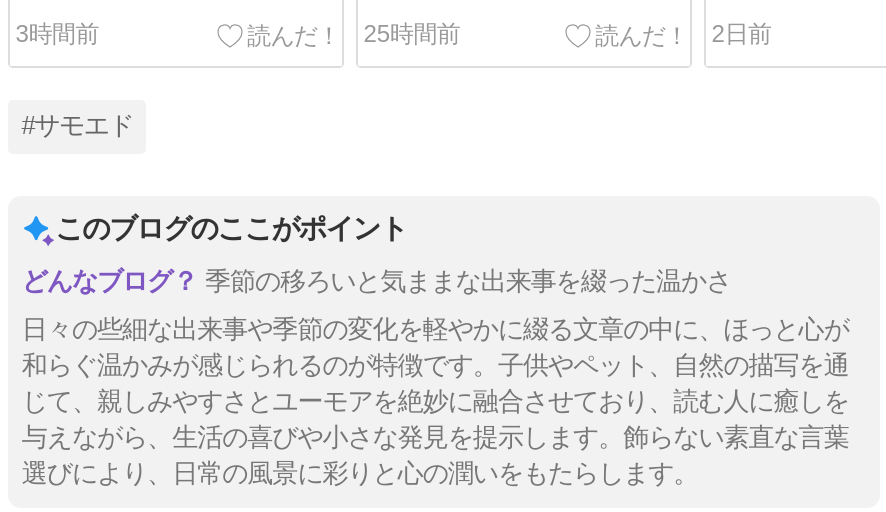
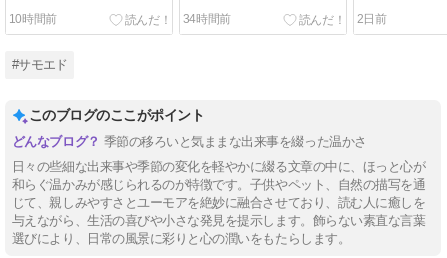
[16,21,99,49] 3時間前 -> [9,12,57,26] 10時間前
[364,21,460,49] 25時間前 -> [183,12,231,26] 34時間前

